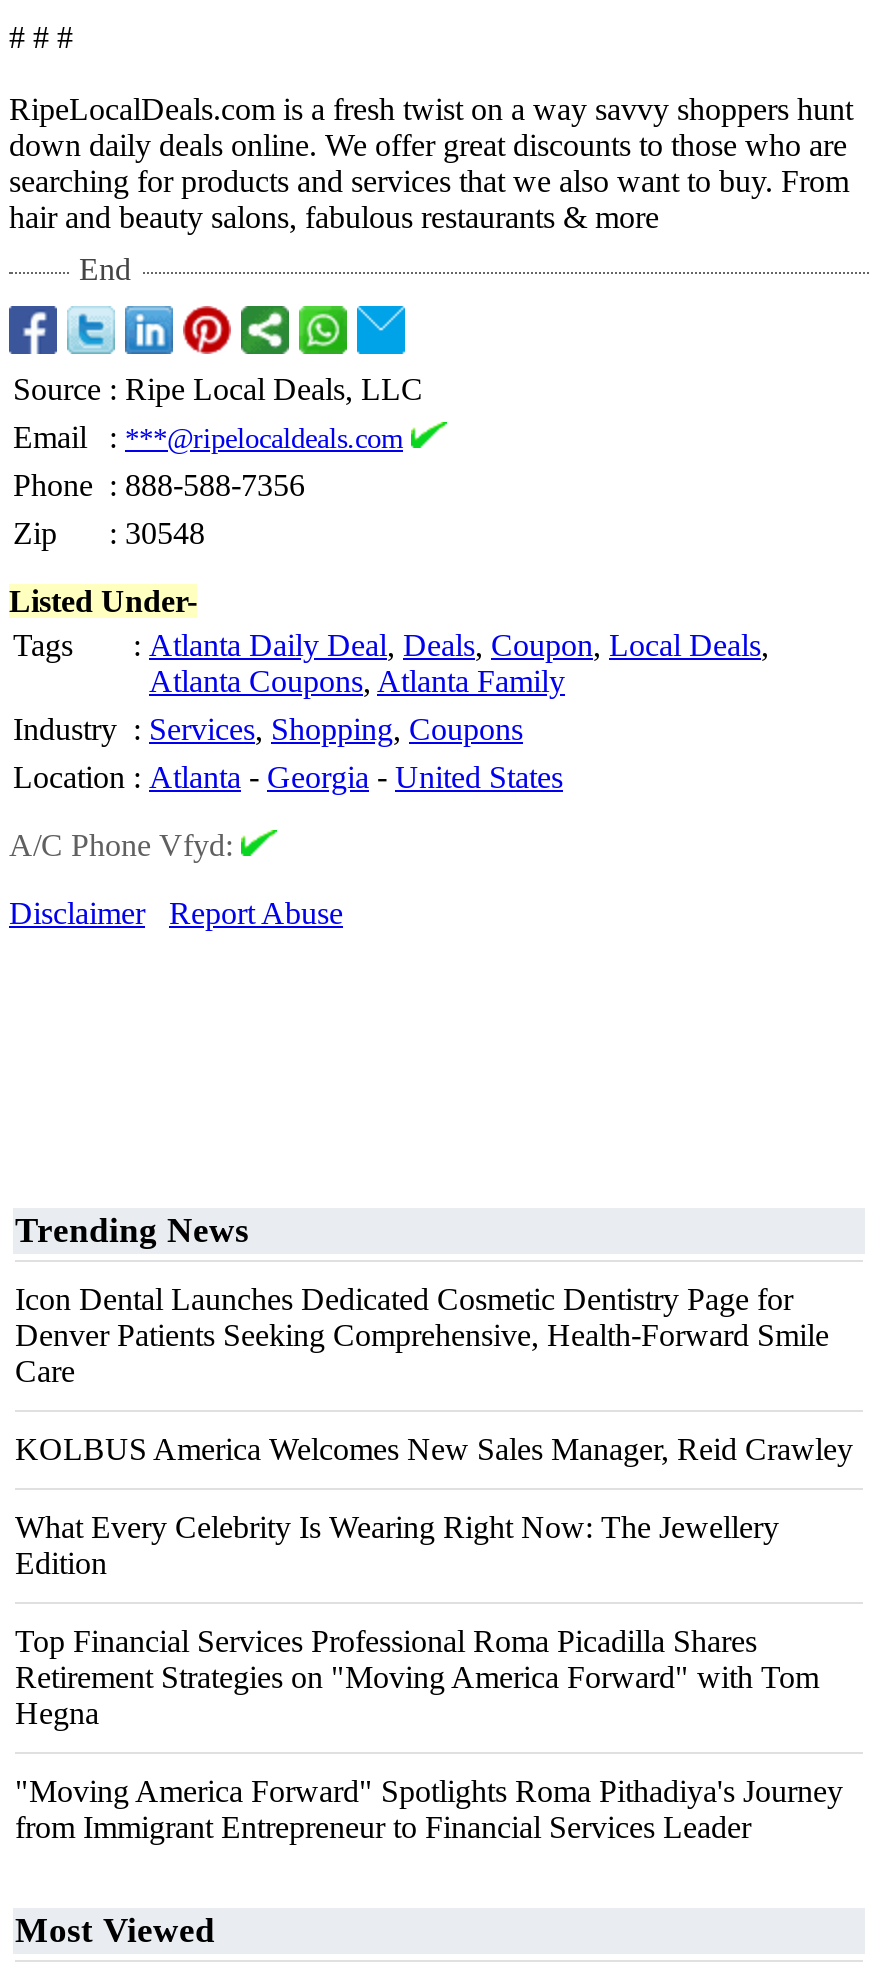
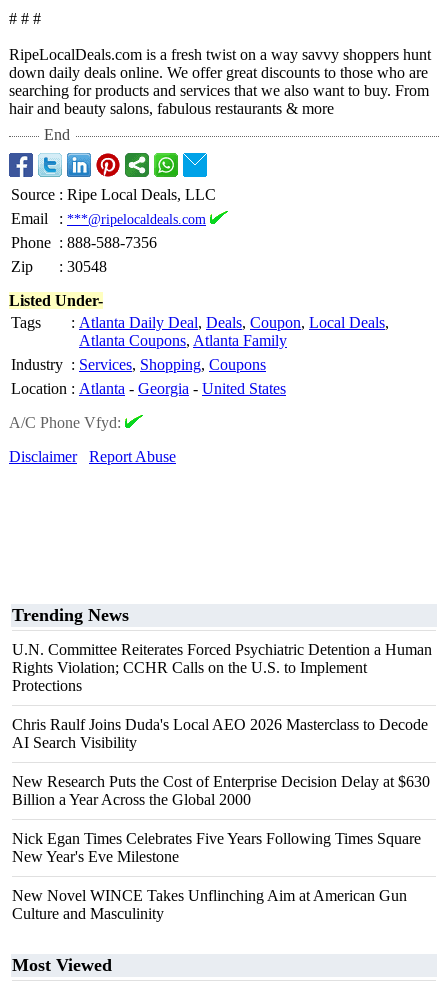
[15,1282,829,1388] Icon Dental Launches Dedicated Cosmetic Dentistry Page for | Denver Patients Seeking Comprehensive, Health-Forward Smile | Care -> [12,641,432,694] U.N. Committee Reiterates Forced Psychiatric Detention a Human | Rights Violation; CCHR Calls on the U.S. to Implement | Protections
[15,1432,853,1466] KOLBUS America Welcomes New Sales Manager, Reid Crawley -> [12,716,428,751] Chris Raulf Joins Duda's Local AEO 2026 Masterclass to Decode | AI Search Visibility
[15,1510,779,1580] What Every Celebrity Is Wearing Right Now: The Jewellery | Edition -> [12,773,430,808] New Research Puts the Cost of Enterprise Decision Delay at $630 | Billion a Year Across the Global 2000
[15,1624,819,1730] Top Financial Services Professional Roma Picadilla Shares | Retirement Strategies on "Moving America Forward" with Tom | Hegna -> [12,830,421,865] Nick Egan Times Celebrates Five Years Following Times Square | New Year's Eve Milestone
[15,1774,843,1844] "Moving America Forward" Spotlights Roma Pithadiya's Journey | from Immigrant Entrepreneur to Financial Services Leader -> [12,887,407,922] New Novel WINCE Takes Unflinching Aim at American Gun | Culture and Masculinity

